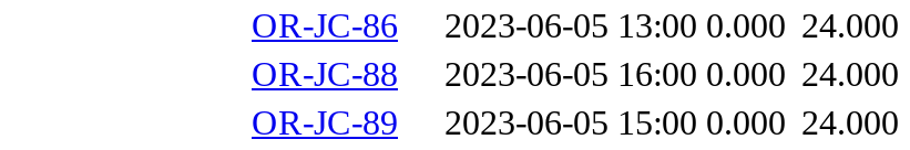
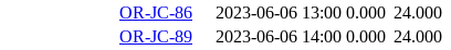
[252,7,899,94] 2023-06-05 13:00 0.000 24.000 | OR-JC-88 | 2023-06-05 16:00 0.000 24.000 -> [216,4,442,22] 2023-06-06 13:00 0.000 24.000
[252,105,899,142] OR-JC-89 2023-06-05 15:00 0.000 24.000 -> [119,28,442,46] OR-JC-89 2023-06-06 14:00 0.000 24.000

